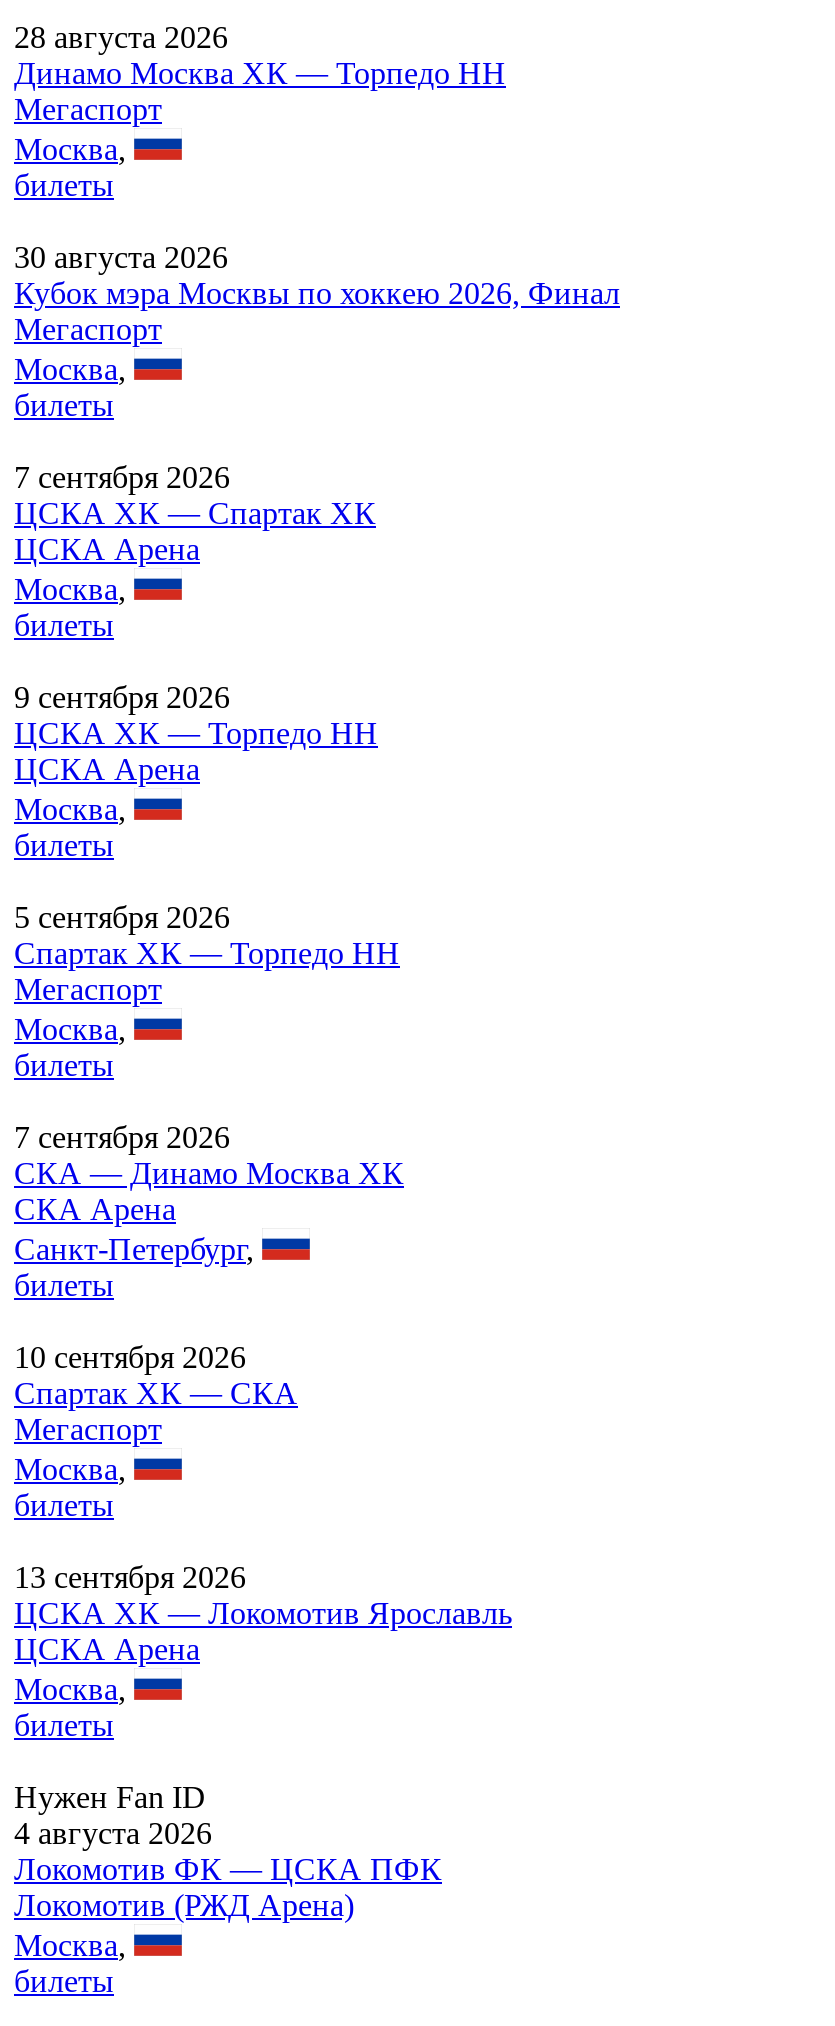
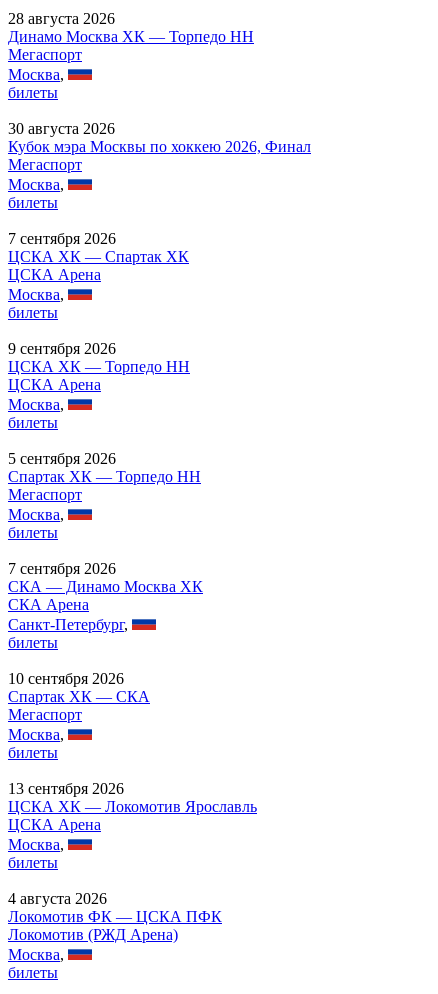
[14,1779,206,1813] Нужен Fan ID -> none

